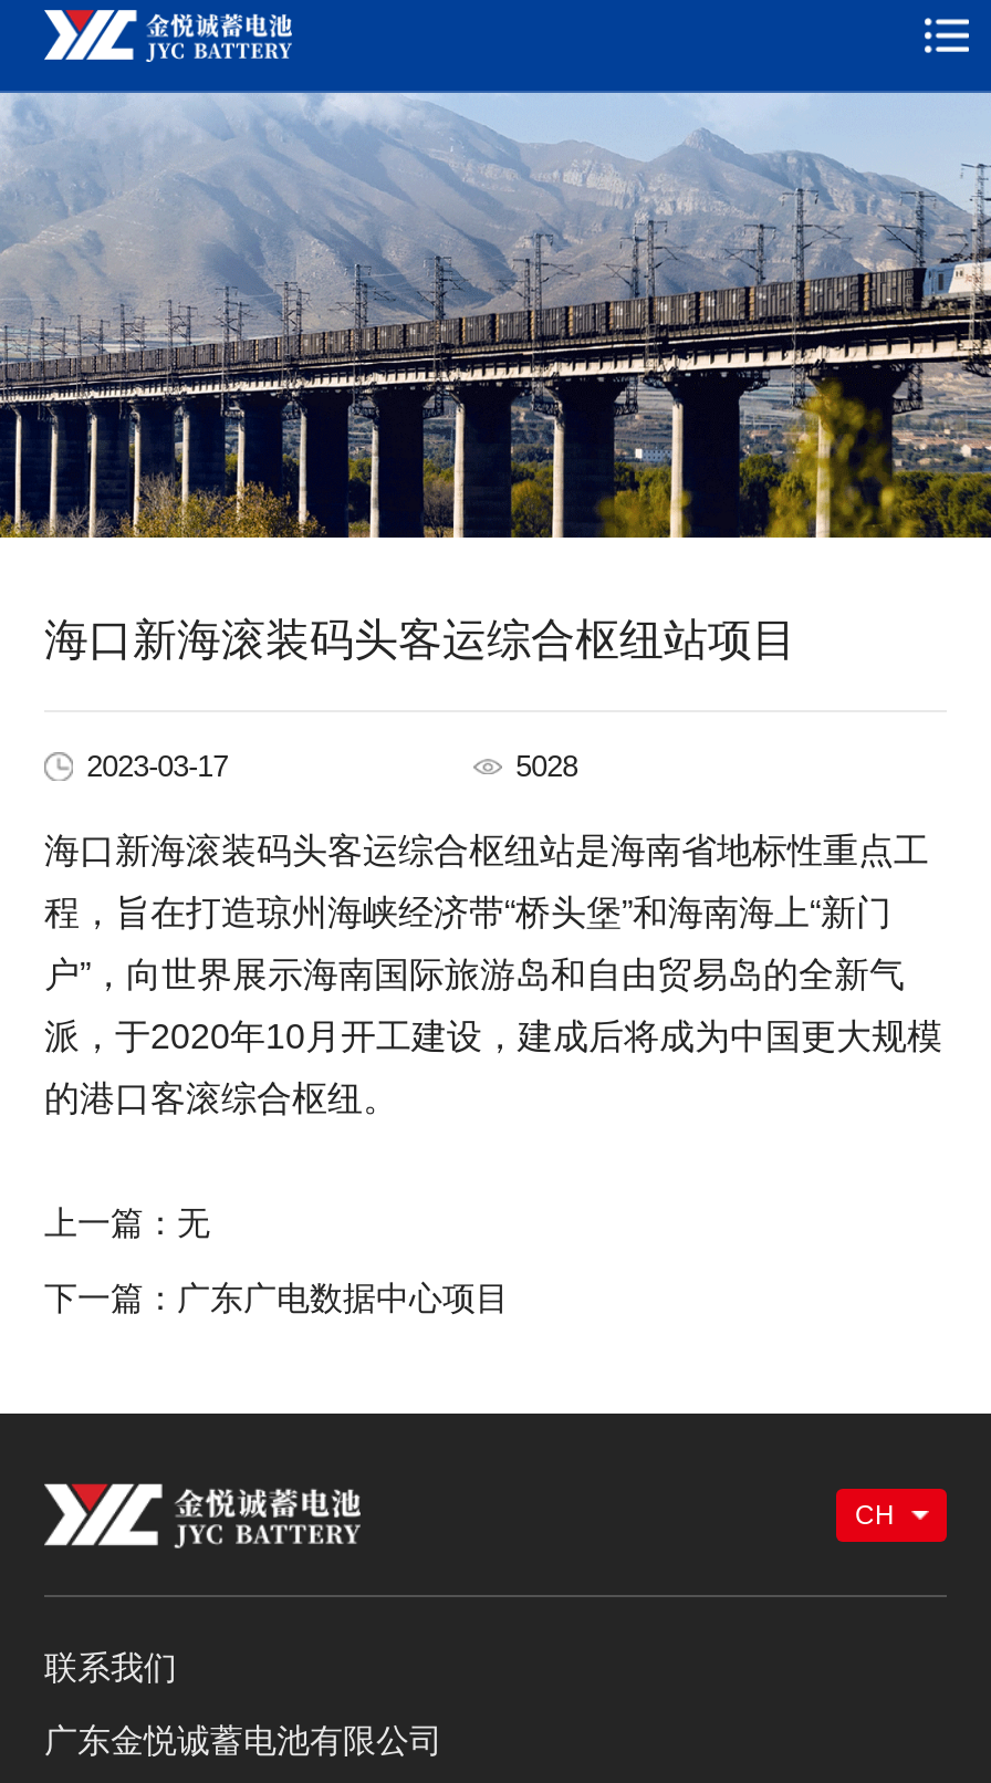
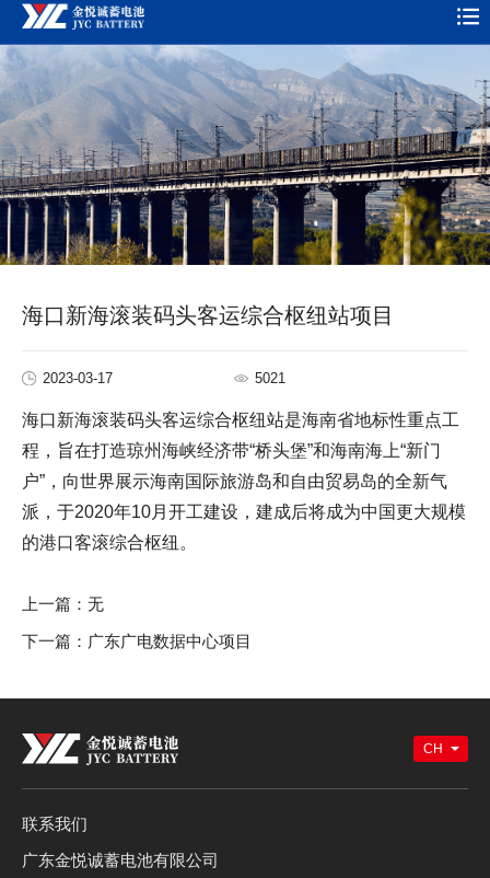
[516,750,578,784] 5028 -> [255,370,286,387] 5021

